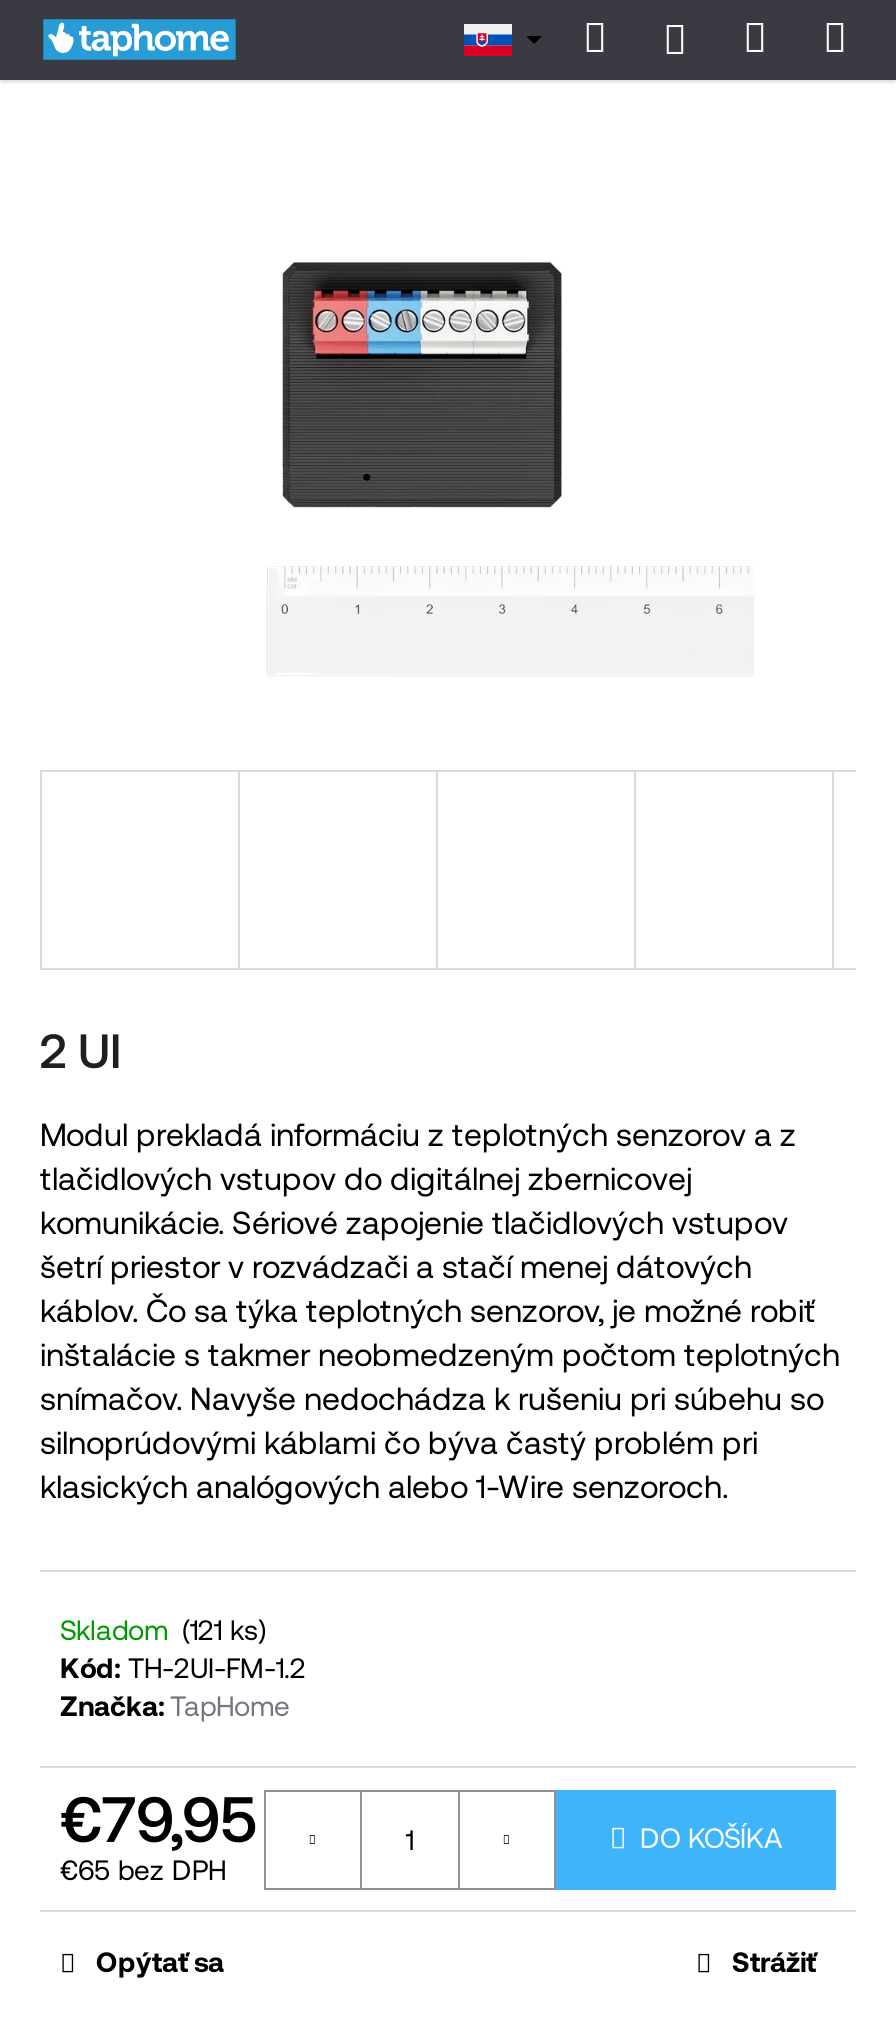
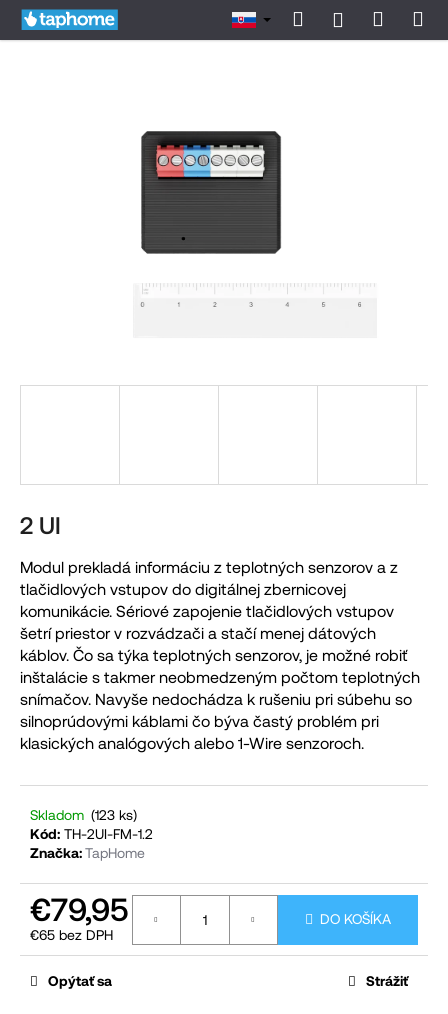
[60,1614,266,1646] Skladom (121 ks) -> [30,807,137,823] Skladom (123 ks)

